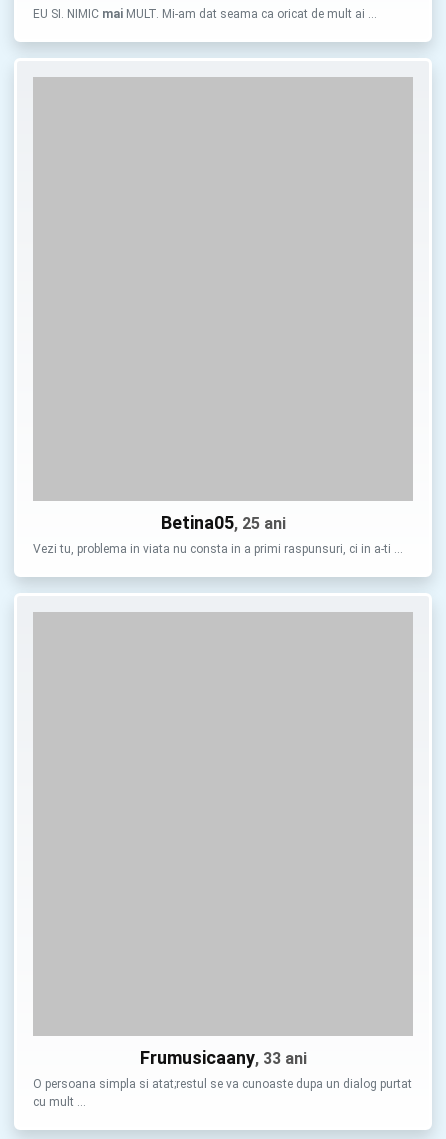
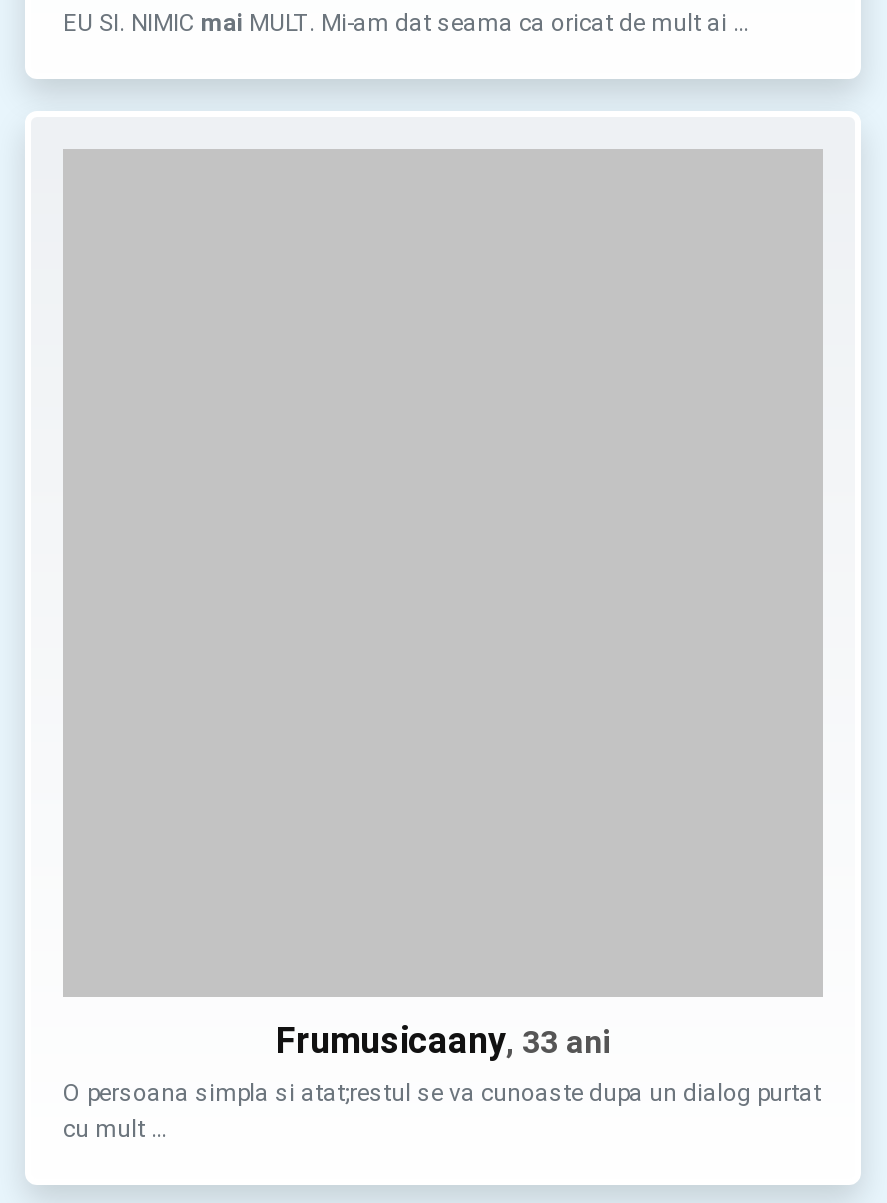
[33,512,403,556] Betina05, 25 ani | Vezi tu, problema in viata nu consta in a primi raspunsuri, ci in a-ti … -> none

